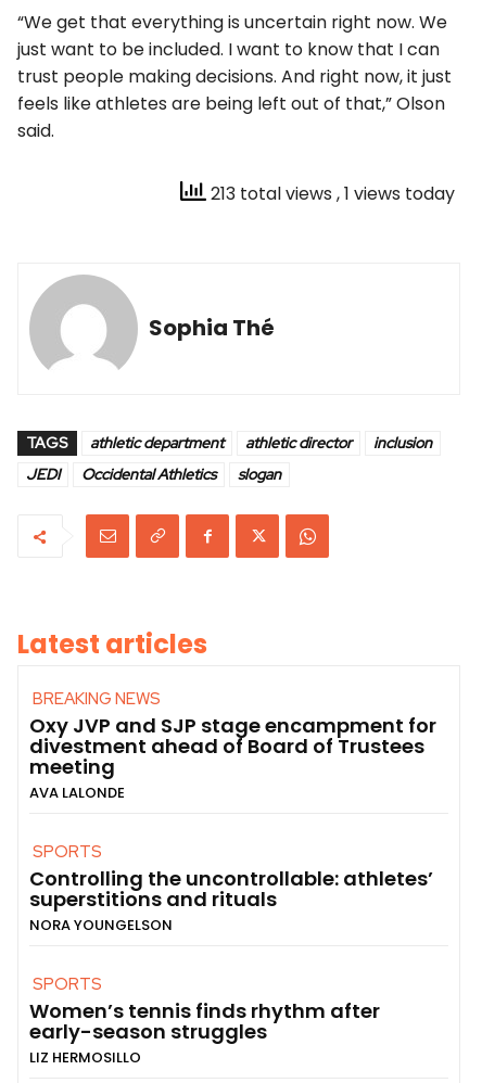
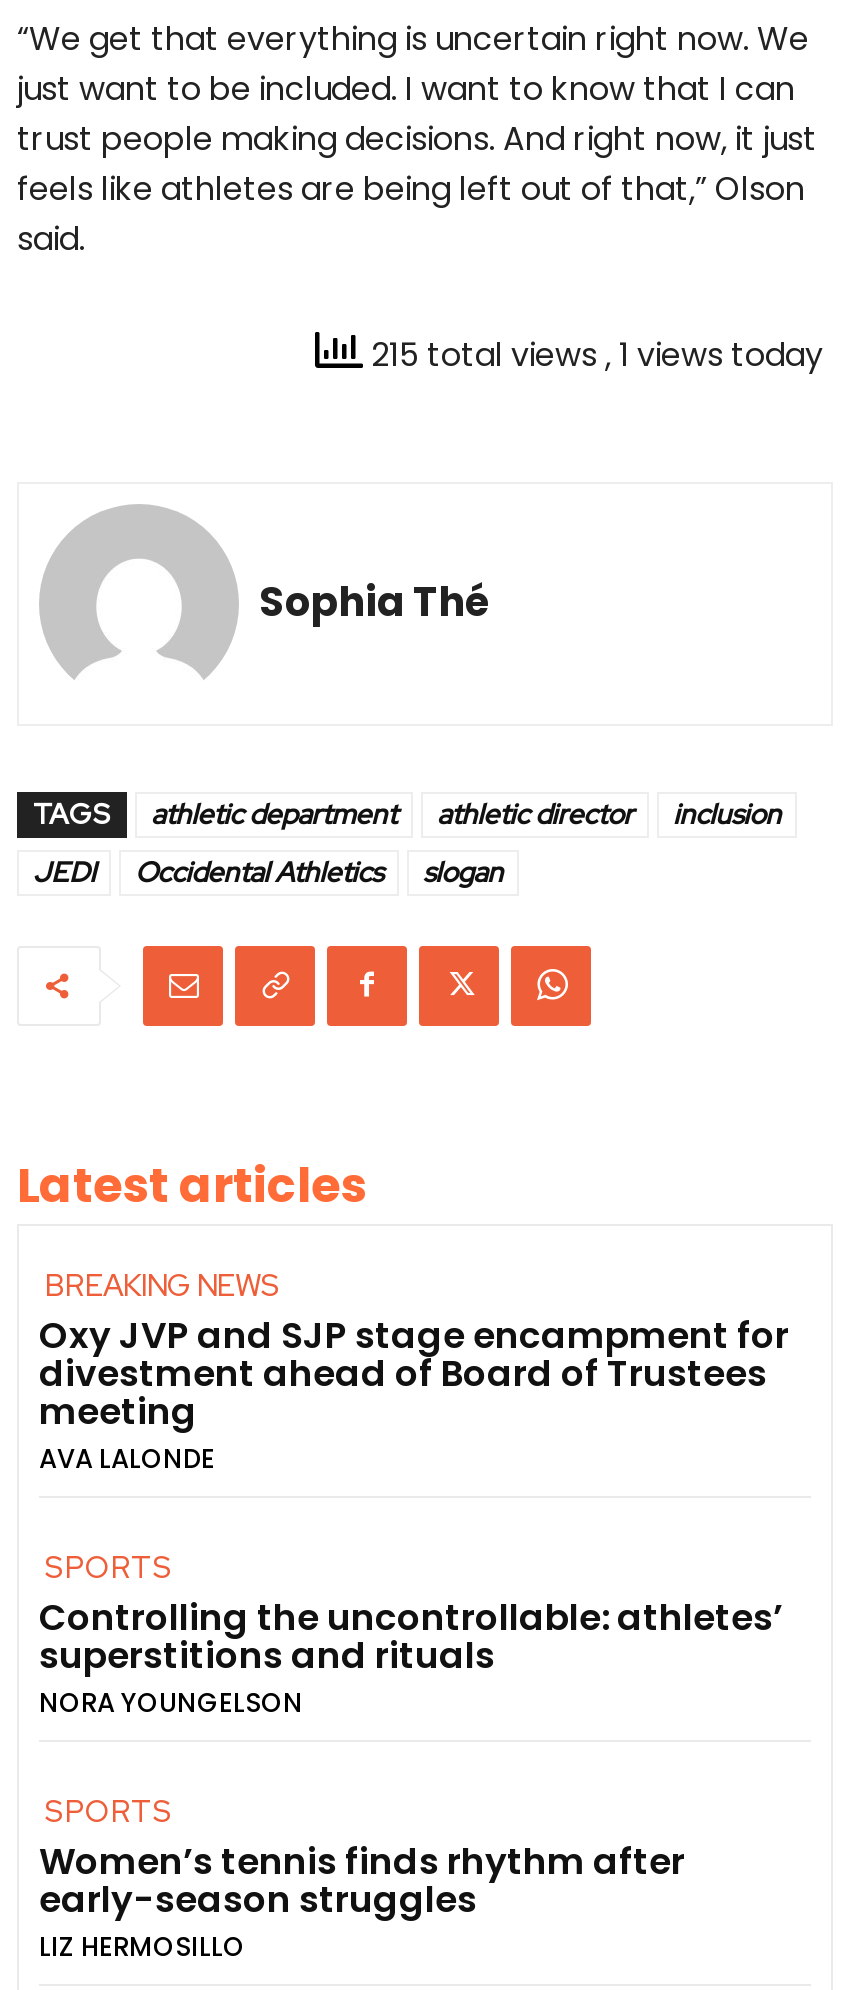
[206,182,455,207] 213 total views, 1 views today -> [363,331,823,377] 215 total views, 1 views today

